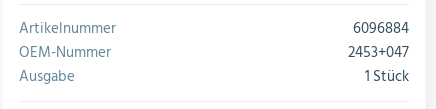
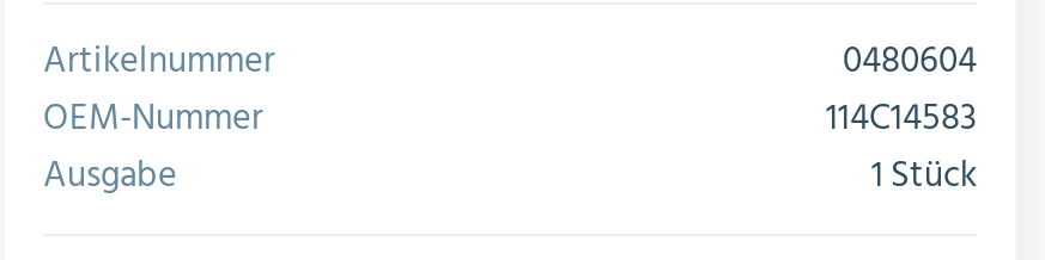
[353,16,409,41] 6096884 -> [842,31,977,91] 0480604
[348,40,409,65] 2453+047 -> [826,88,977,148] 114C14583

